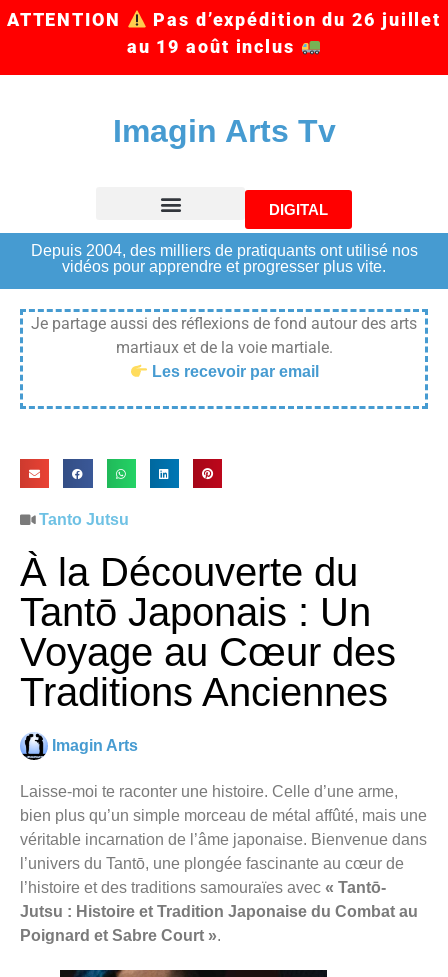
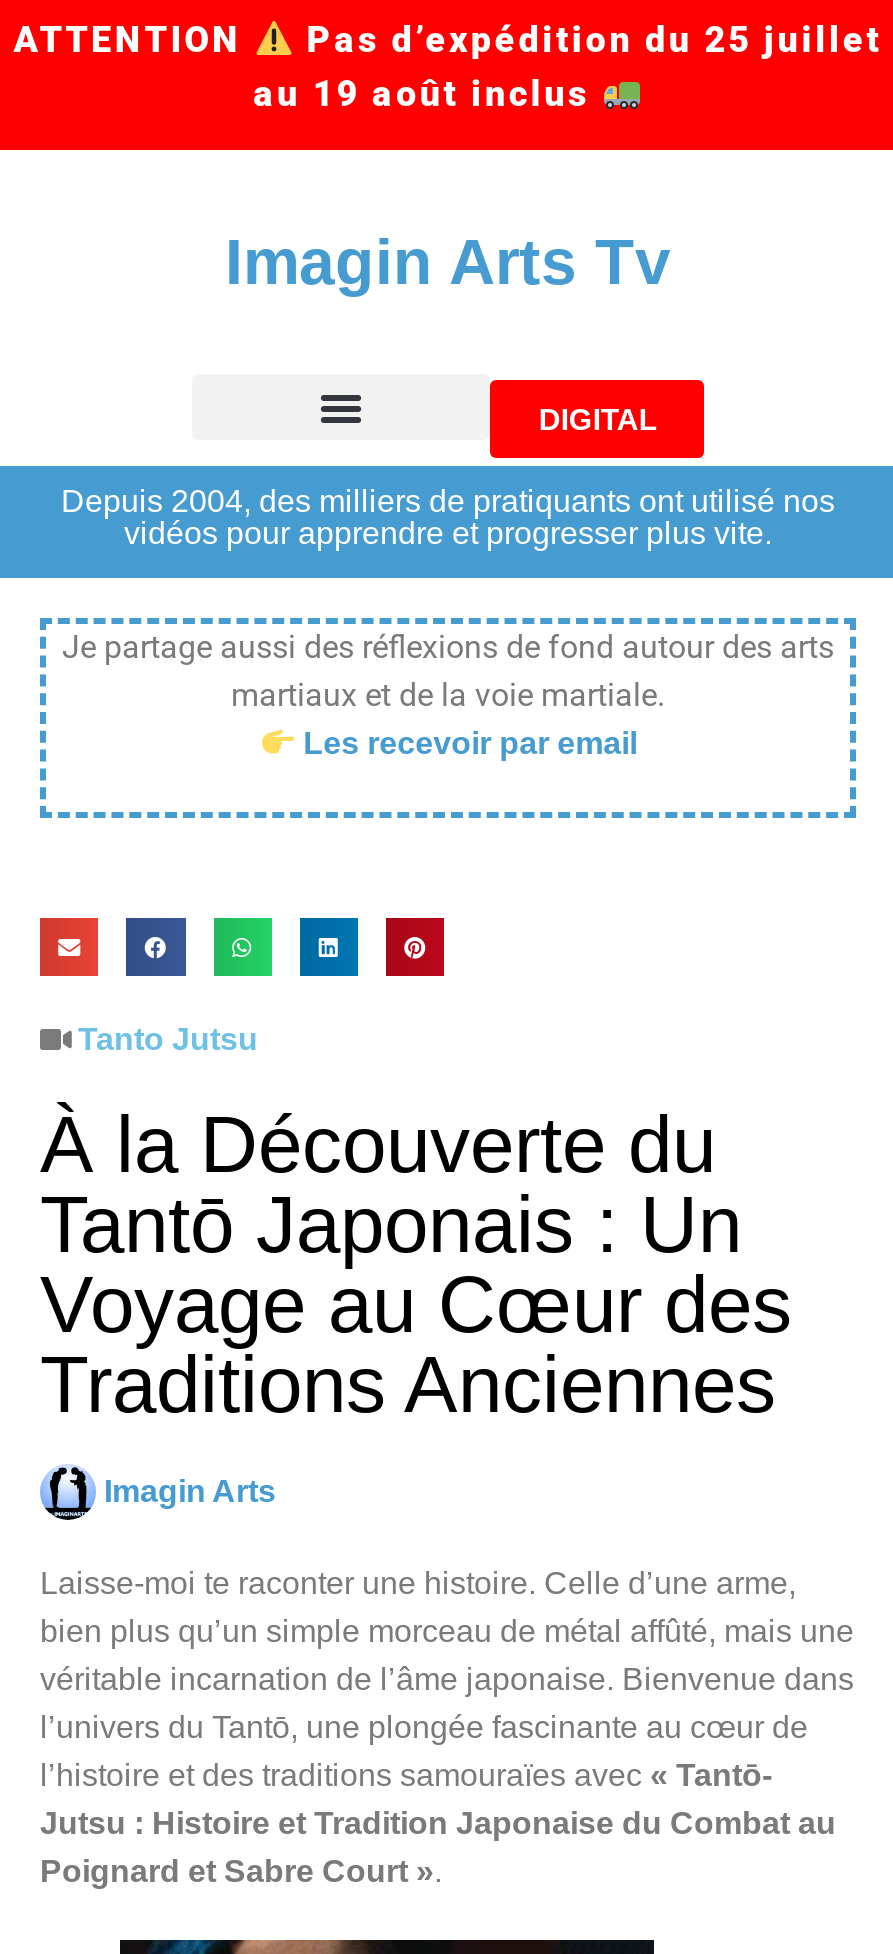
[147,9,441,30] Pas d’expédition du 26 juillet -> [295,18,882,60] Pas d’expédition du 25 juillet

